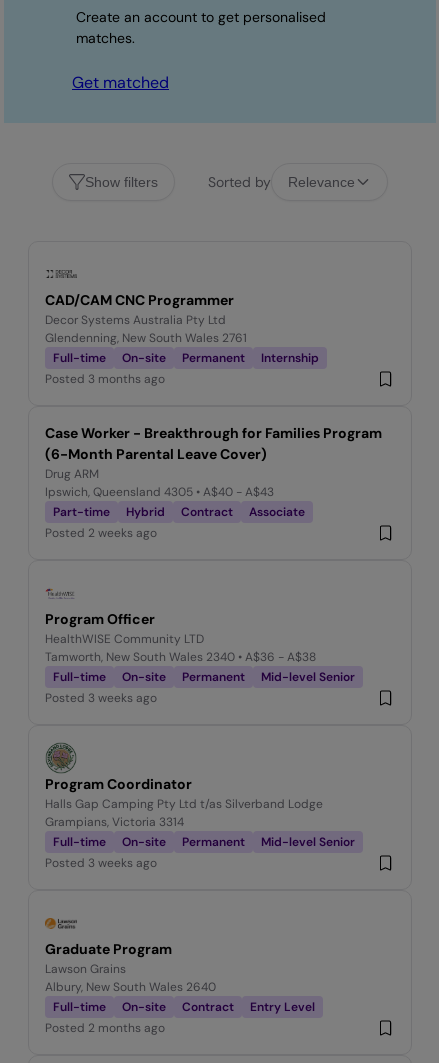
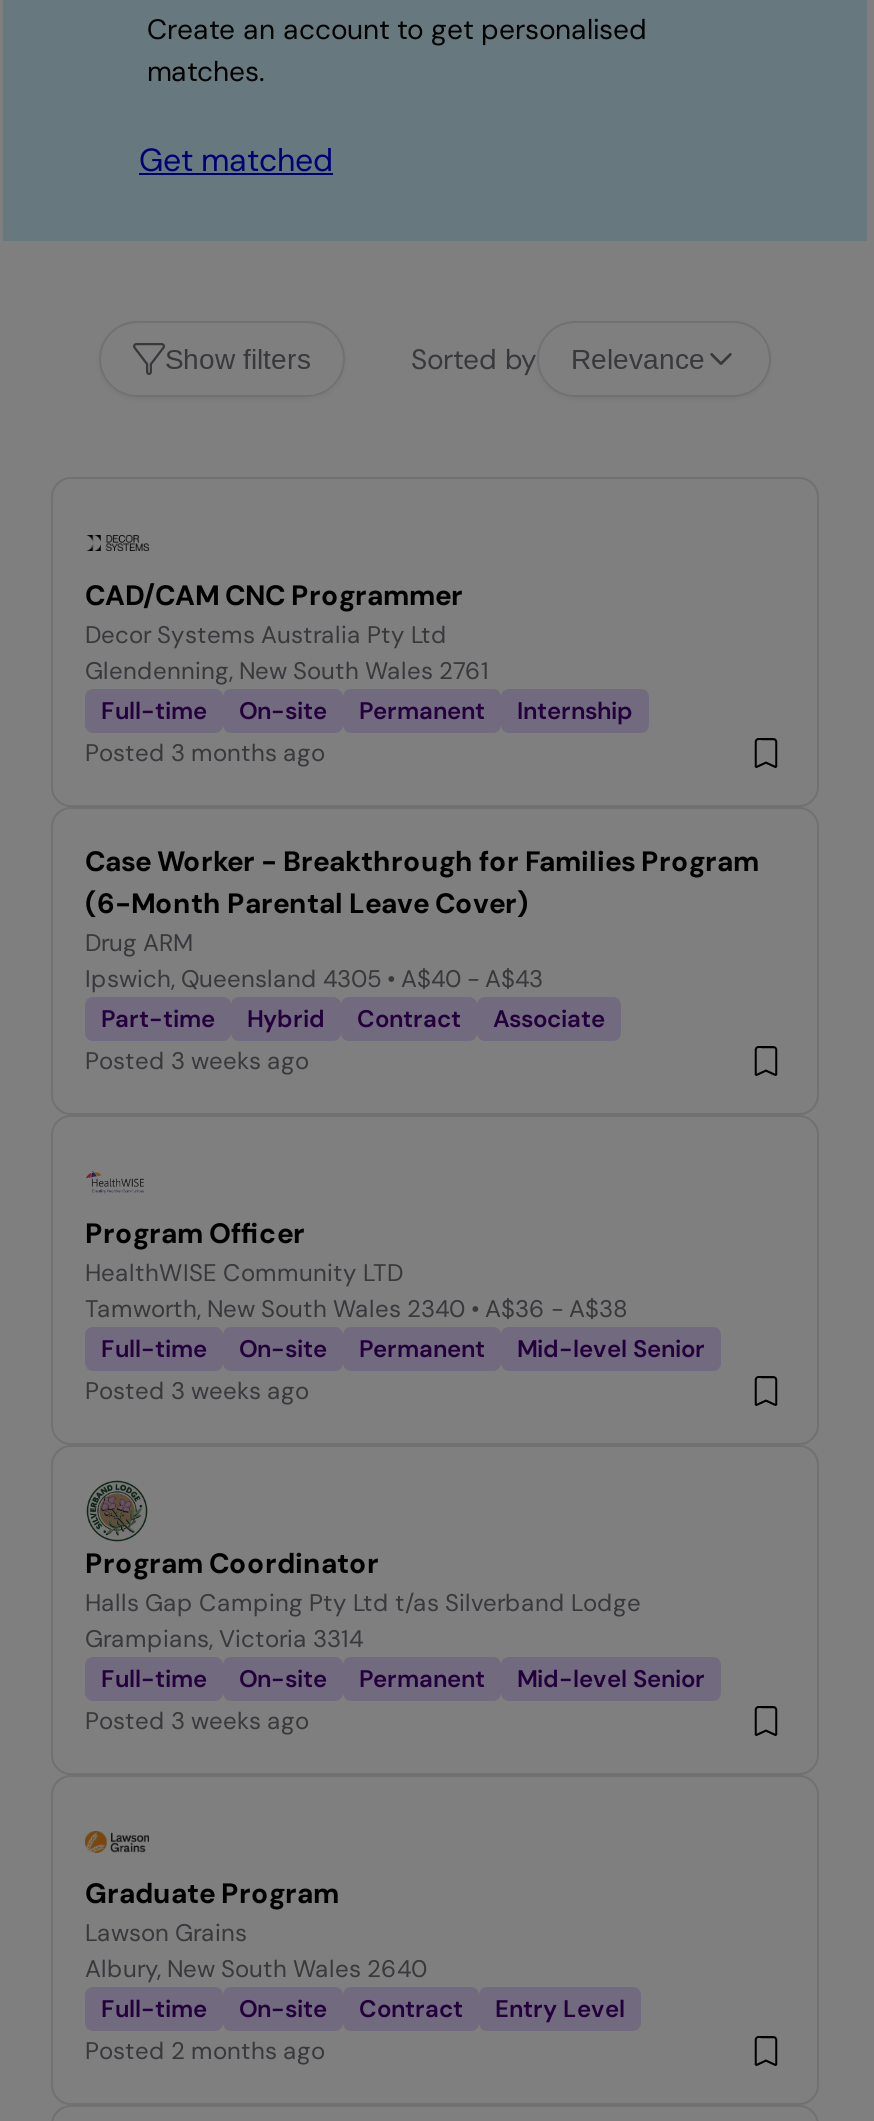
[45,525,157,541] Posted 2 weeks ago -> [85,1046,309,1078] Posted 3 weeks ago

